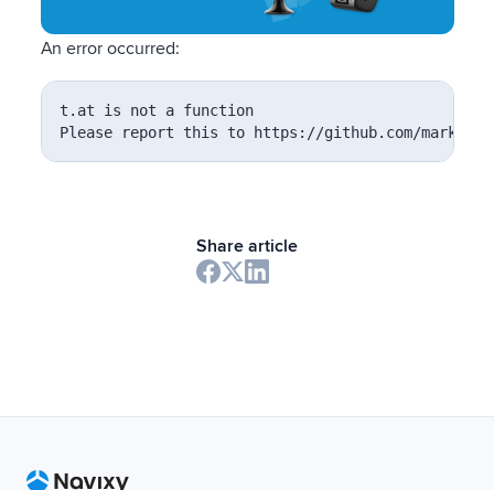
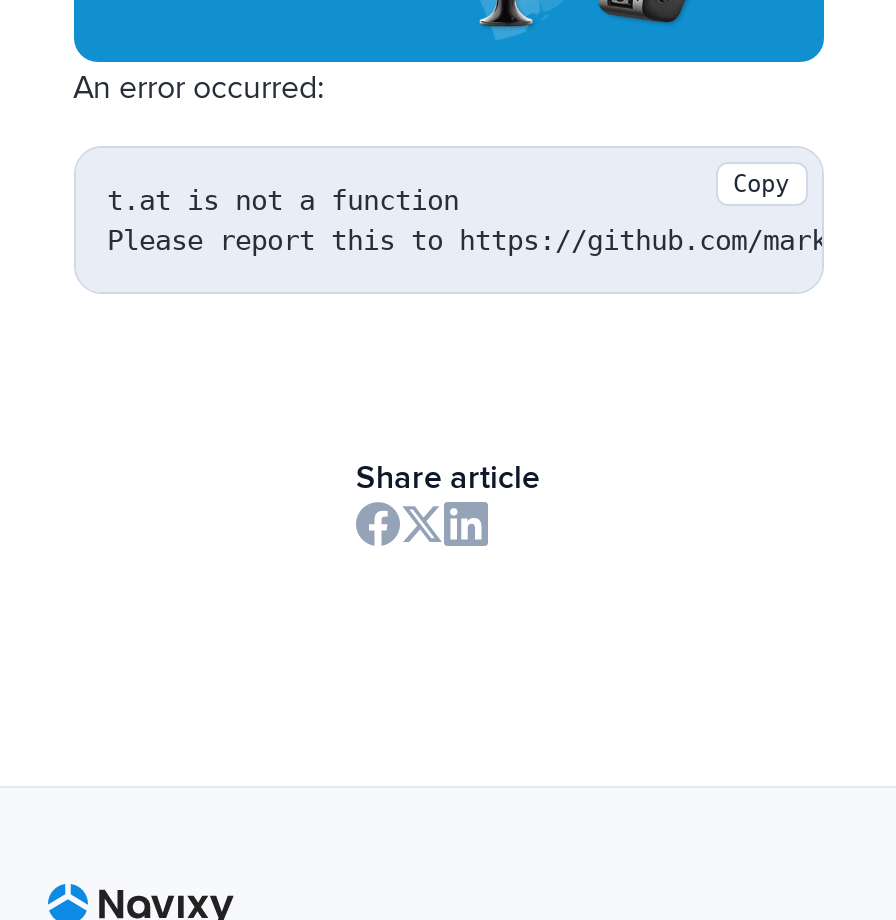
none -> [733,170,789,198] Copy

